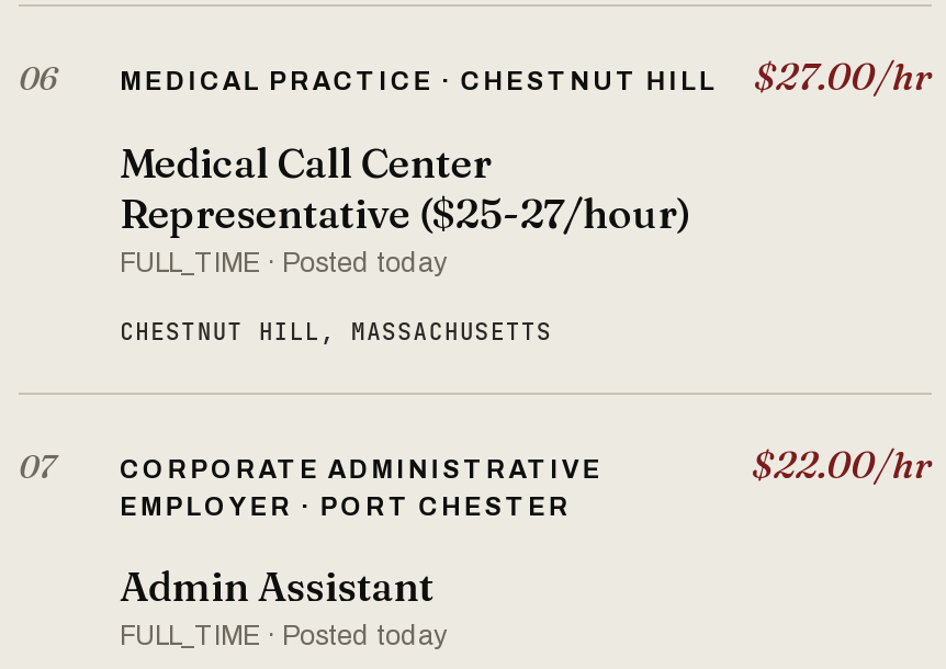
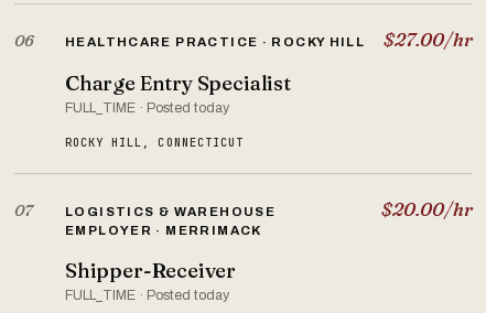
[120,68,717,95] MEDICAL PRACTICE · CHESTNUT HILL -> [65,35,365,49] HEALTHCARE PRACTICE · ROCKY HILL
[120,138,690,239] Medical Call Center | Representative ($25-27/hour) -> [65,71,291,96] Charge Entry Specialist
[120,317,552,347] CHESTNUT HILL, MASSACHUSETTS -> [65,135,243,150] ROCKY HILL, CONNECTICUT
[752,444,932,488] $22.00/hr -> [381,199,473,221] $20.00/hr
[120,457,603,521] CORPORATE ADMINISTRATIVE | EMPLOYER · PORT CHESTER -> [65,205,276,237] LOGISTICS & WAREHOUSE | EMPLOYER · MERRIMACK
[120,562,434,613] Admin Assistant -> [65,258,236,284] Shipper-Receiver

